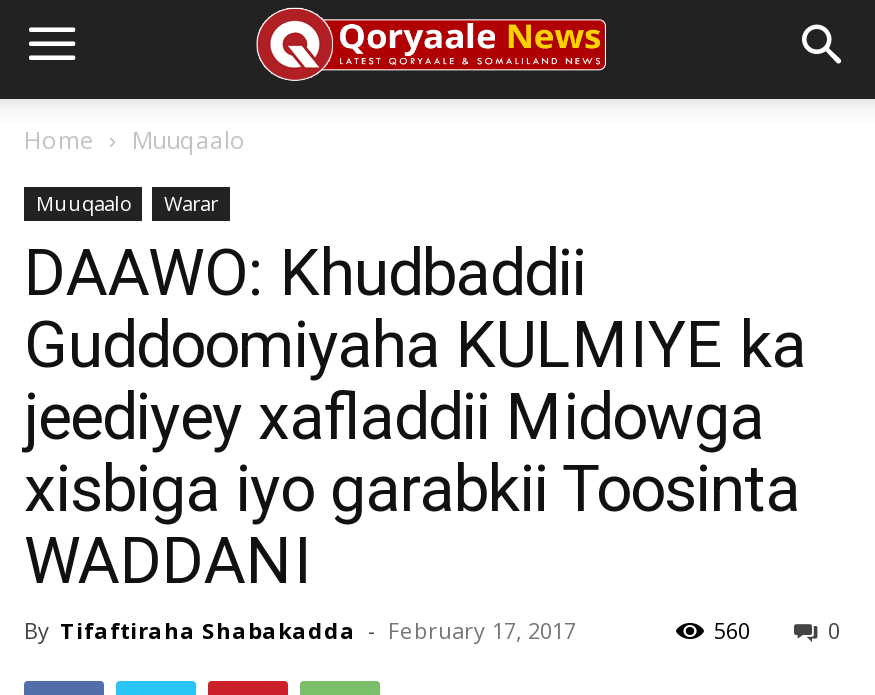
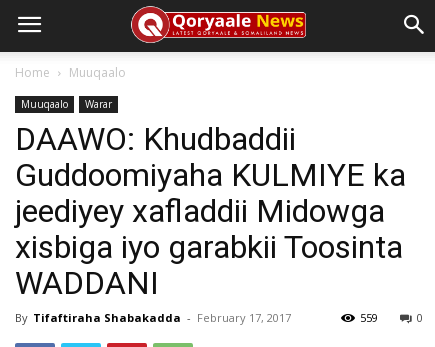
[714,615,750,645] 560 -> [360,310,378,325] 559

